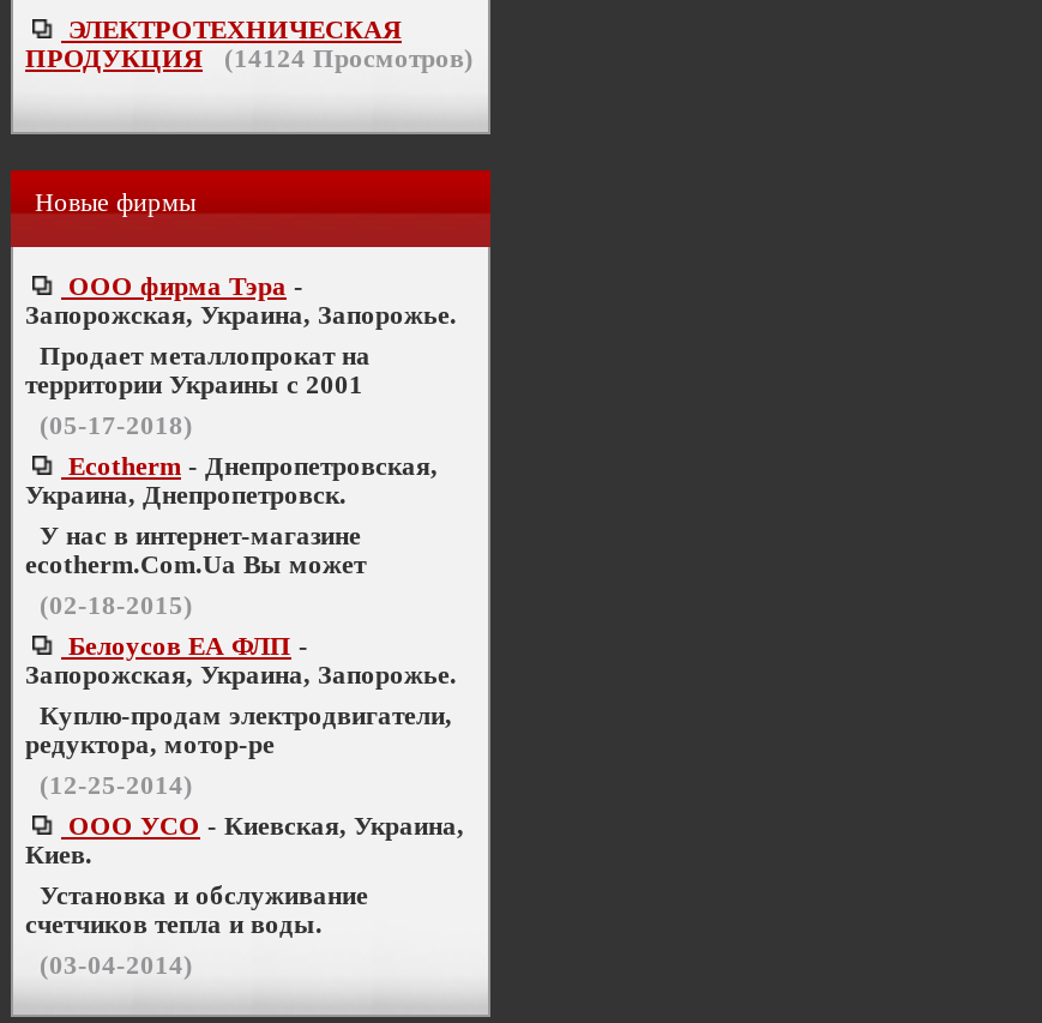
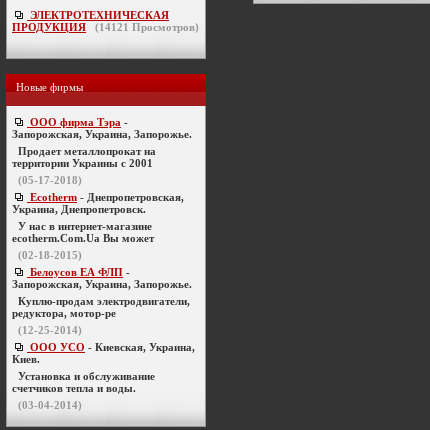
[25,43,474,72] ПРОДУКЦИЯ (14124Просмотров) -> [12,21,199,33] ПРОДУКЦИЯ (14121Просмотров)

